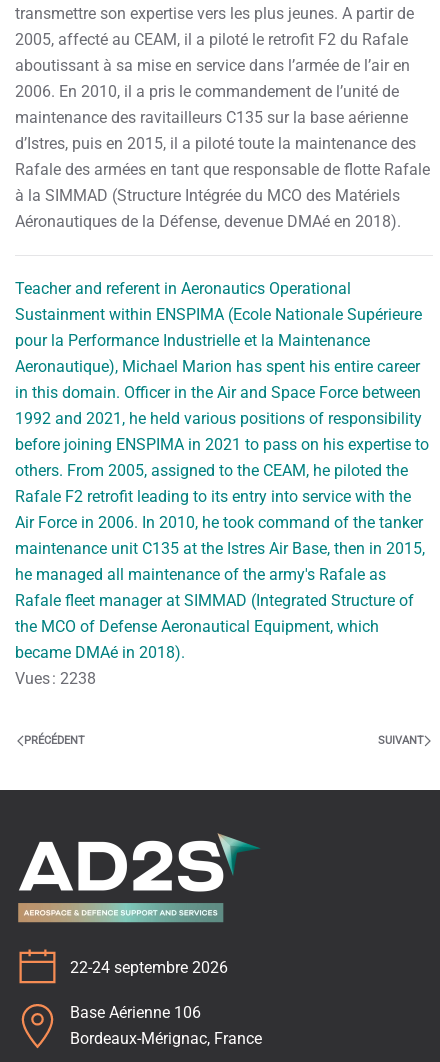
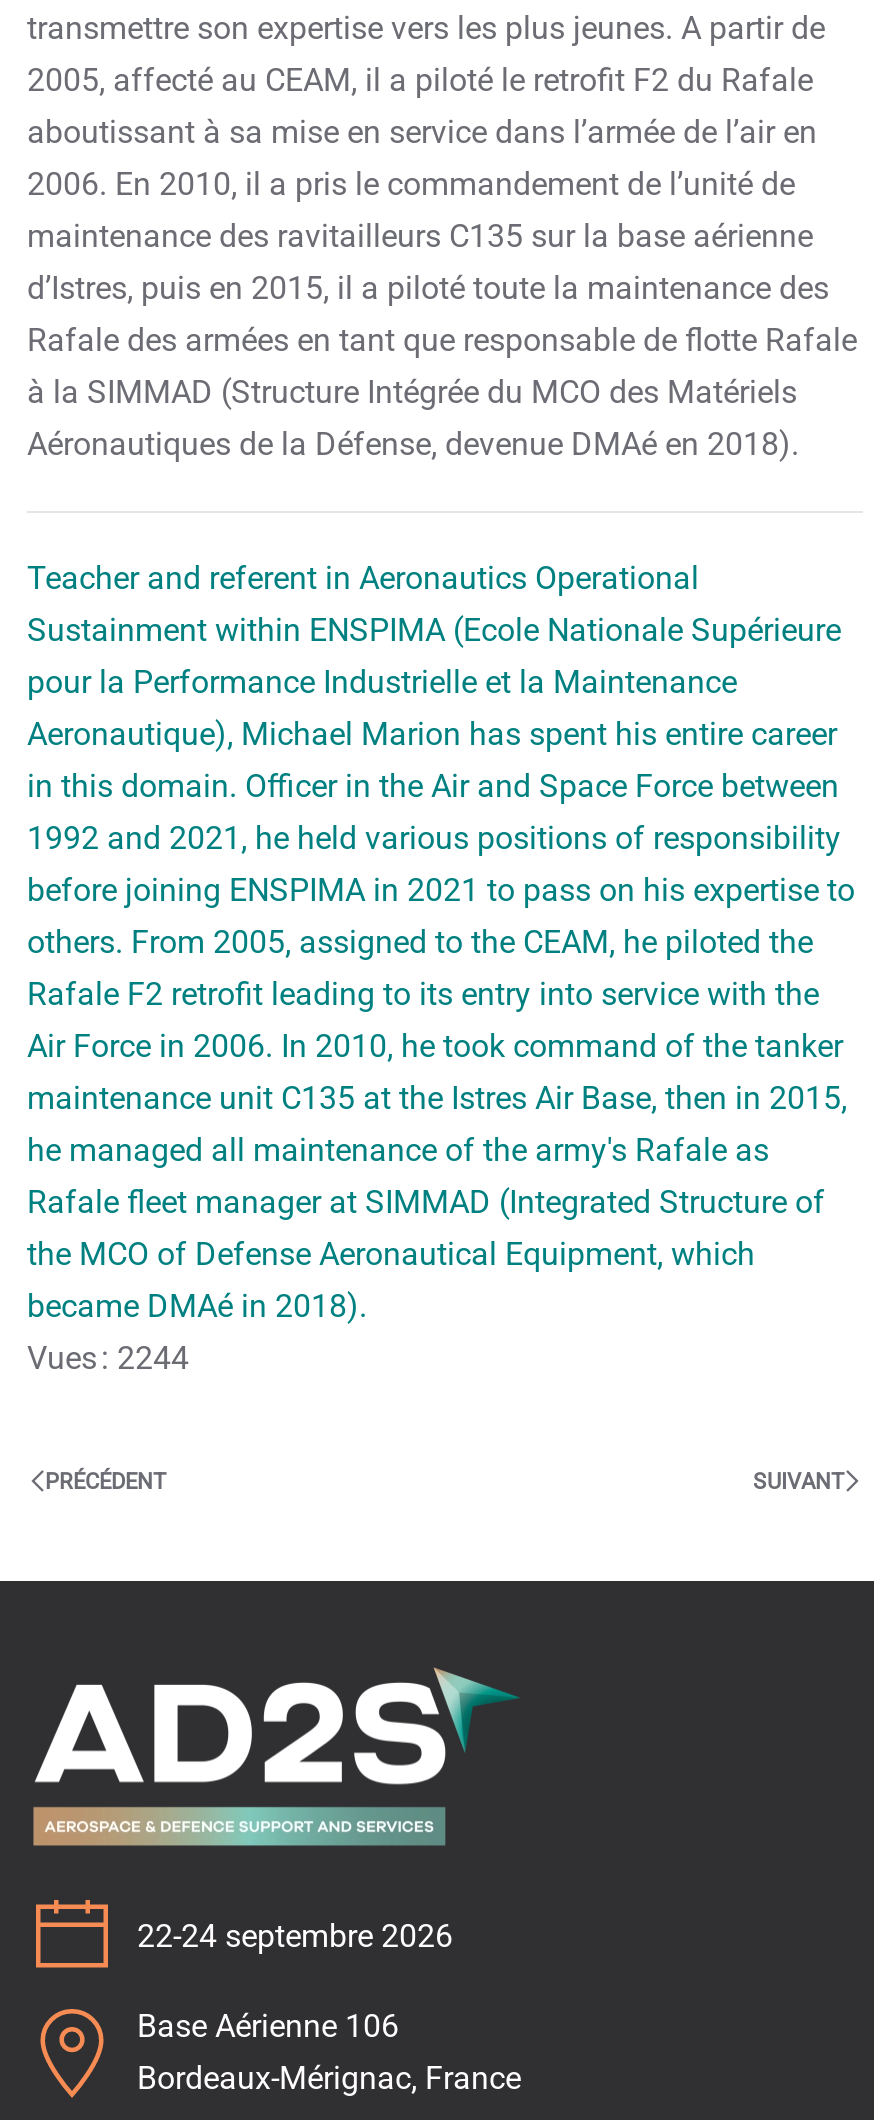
[15,669,96,688] Vues : 2238 -> [27,1338,189,1376] Vues : 2244

